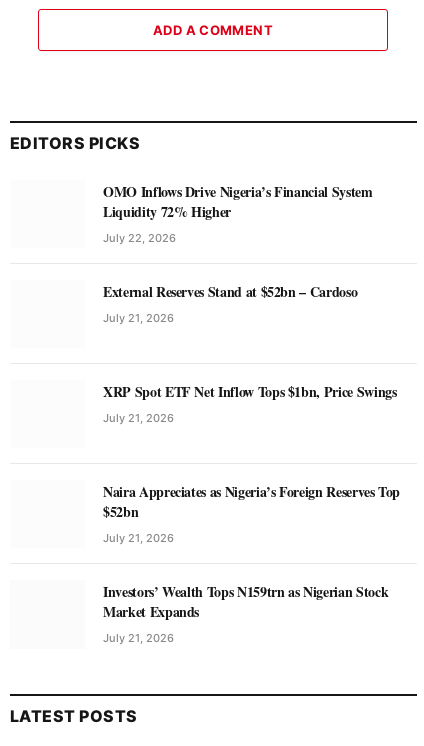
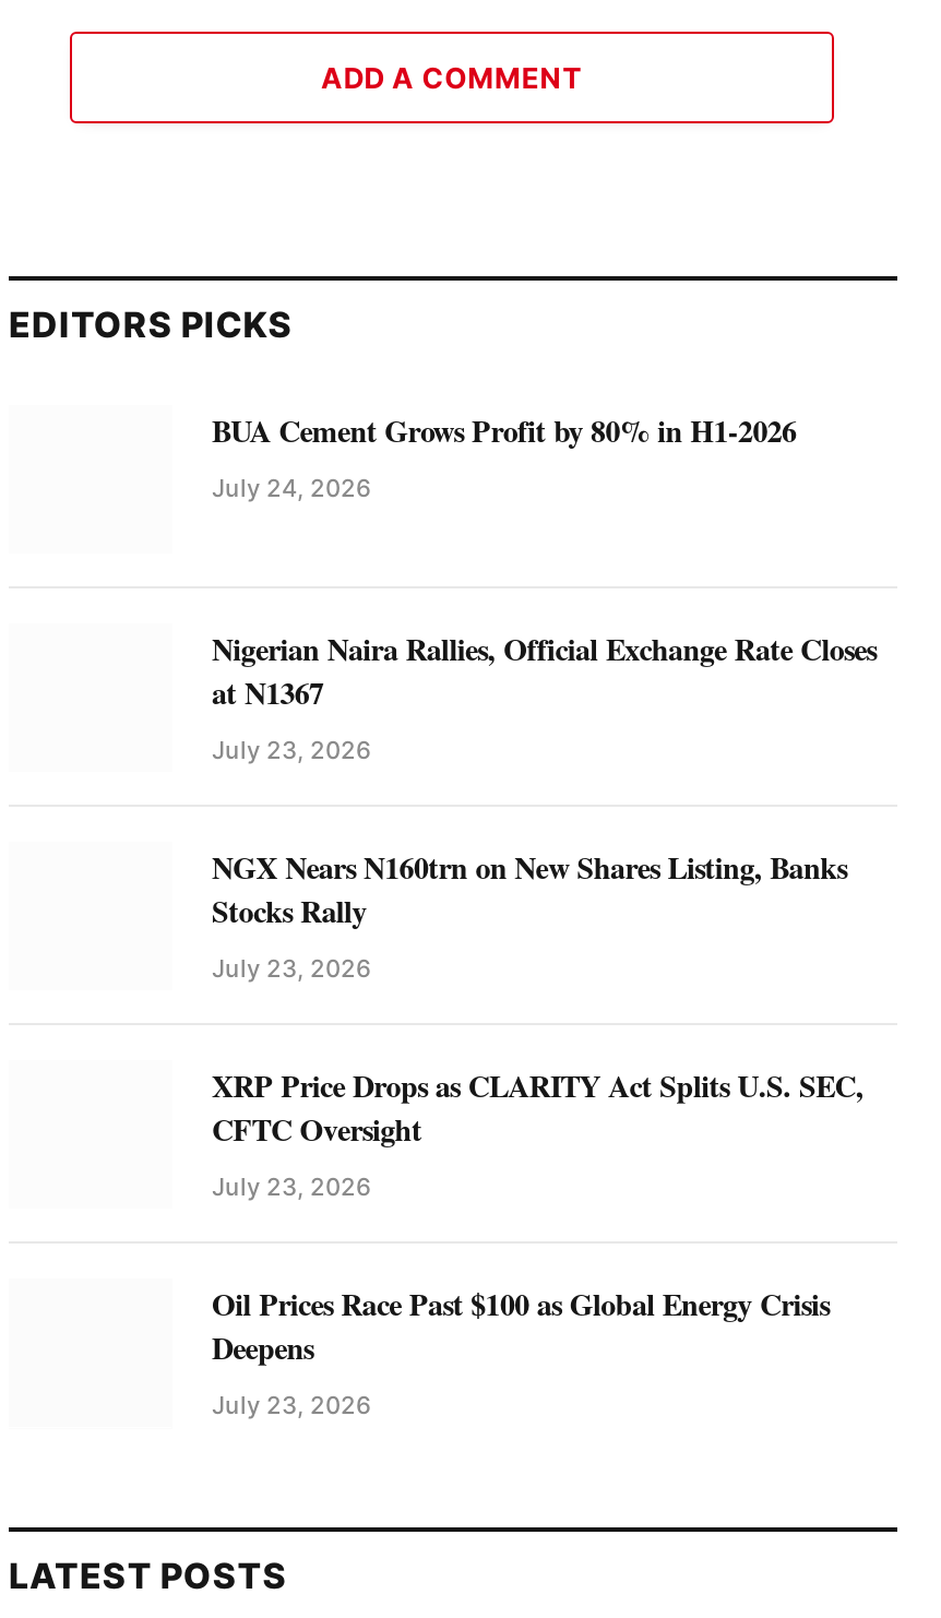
[103,181,373,245] OMO Inflows Drive Nigeria’s Financial System | Liquidity 72% Higher | July 22, 2026 -> [212,406,796,502] BUA Cement Grows Profit by 80% in H1-2026 | July 24, 2026
[103,281,357,325] External Reserves Stand at $52bn – Cardoso | July 21, 2026 -> [212,625,877,765] Nigerian Naira Rallies, Official Exchange Rate Closes | at N1367 | July 23, 2026
[103,381,397,425] XRP Spot ETF Net Inflow Tops $1bn, Price Swings | July 21, 2026 -> [212,844,847,984] NGX Nears N160trn on New Shares Listing, Banks | Stocks Rally | July 23, 2026
[103,481,400,545] Naira Appreciates as Nigeria’s Foreign Reserves Top | $52bn | July 21, 2026 -> [212,1063,864,1202] XRP Price Drops as CLARITY Act Splits U.S. SEC, | CFTC Oversight | July 23, 2026
[103,581,388,645] Investors’ Wealth Tops N159trn as Nigerian Stock | Market Expands | July 21, 2026 -> [212,1281,829,1421] Oil Prices Race Past $100 as Global Energy Crisis | Deepens | July 23, 2026

